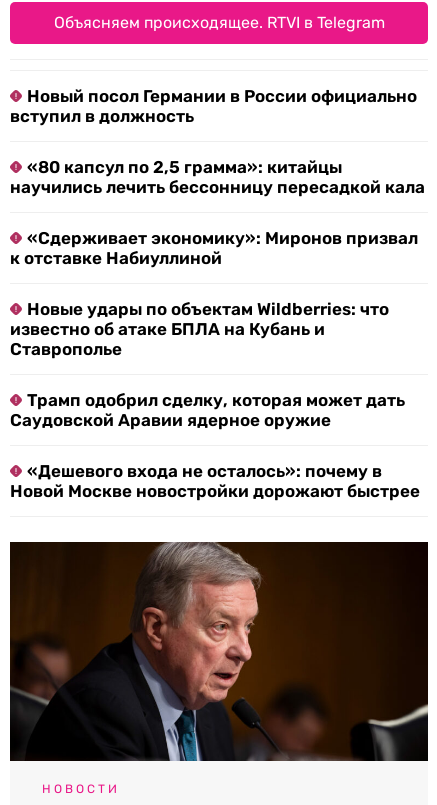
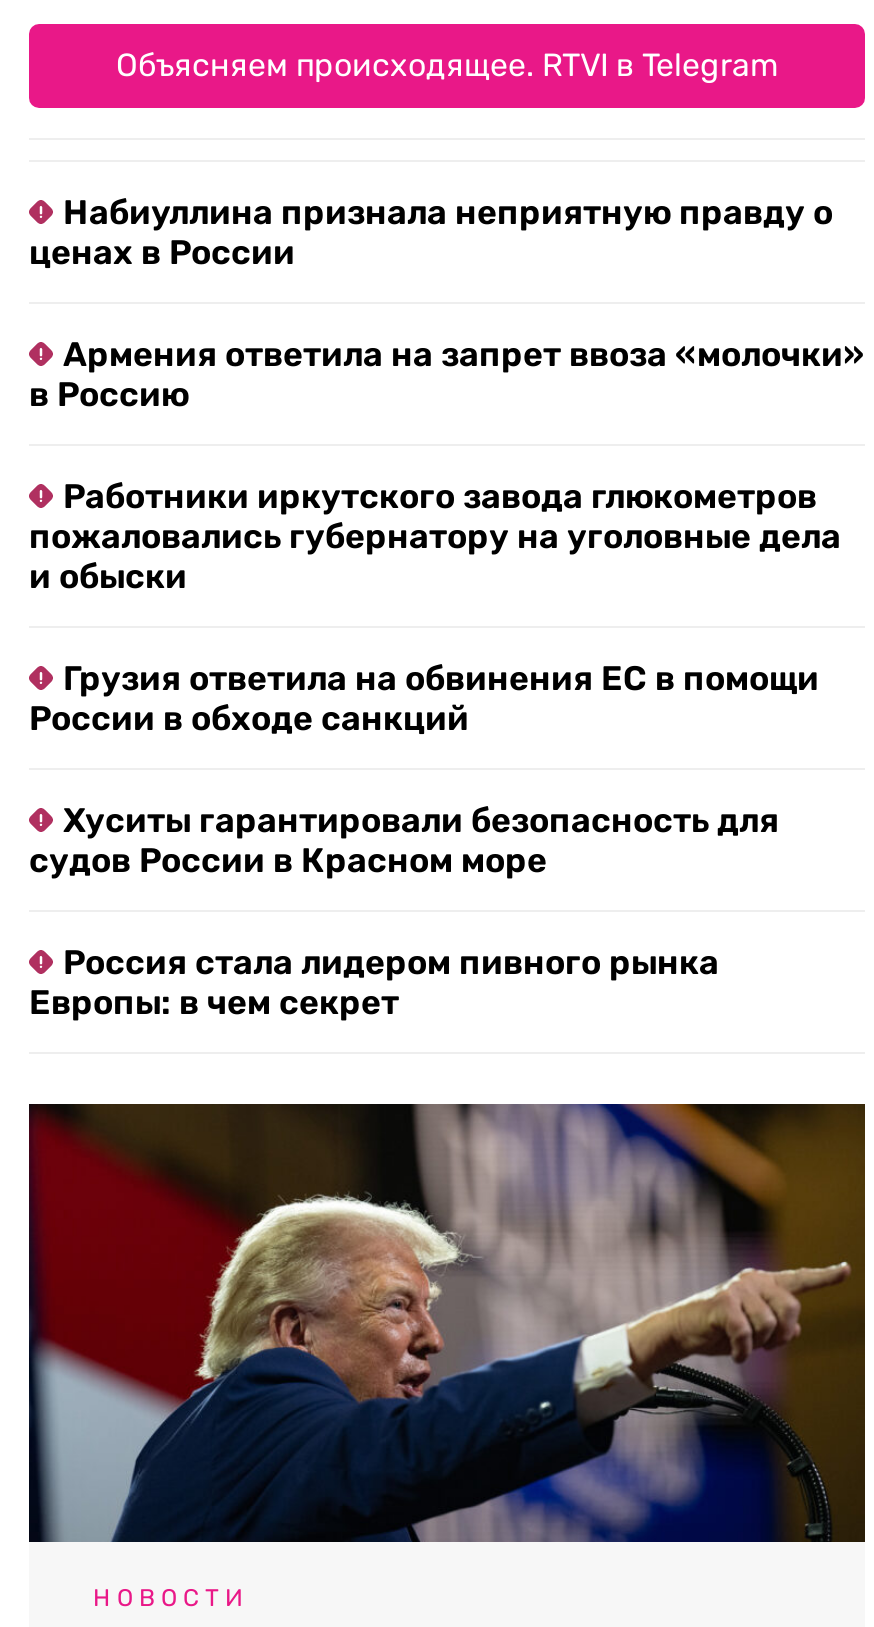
[10,86,417,126] Новый посол Германии в России официально | вступил в должность -> [29,192,833,272] Набиуллина признала неприятную правду о | ценах в России
[10,157,425,197] «80 капсул по 2,5 грамма»: китайцы | научились лечить бессонницу пересадкой кала -> [29,334,865,414] Армения ответила на запрет ввоза «молочки» | в Россию
[10,228,418,268] «Сдерживает экономику»: Миронов призвал | к отставке Набиуллиной -> [29,476,841,596] Работники иркутского завода глюкометров | пожаловались губернатору на уголовные дела | и обыски
[10,299,389,359] Новые удары по объектам Wildberries: что | известно об атаке БПЛА на Кубань и | Ставрополье -> [29,658,819,738] Грузия ответила на обвинения ЕС в помощи | России в обходе санкций
[10,390,405,430] Трамп одобрил сделку, которая может дать | Саудовской Аравии ядерное оружие -> [29,800,779,880] Хуситы гарантировали безопасность для | судов России в Красном море
[10,461,420,501] «Дешевого входа не осталось»: почему в | Новой Москве новостройки дорожают быстрее -> [29,942,719,1022] Россия стала лидером пивного рынка | Европы: в чем секрет
[10,541,428,762] [image] -> [29,1102,865,1544] [image]

